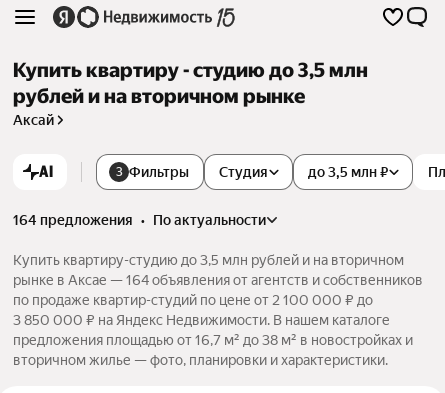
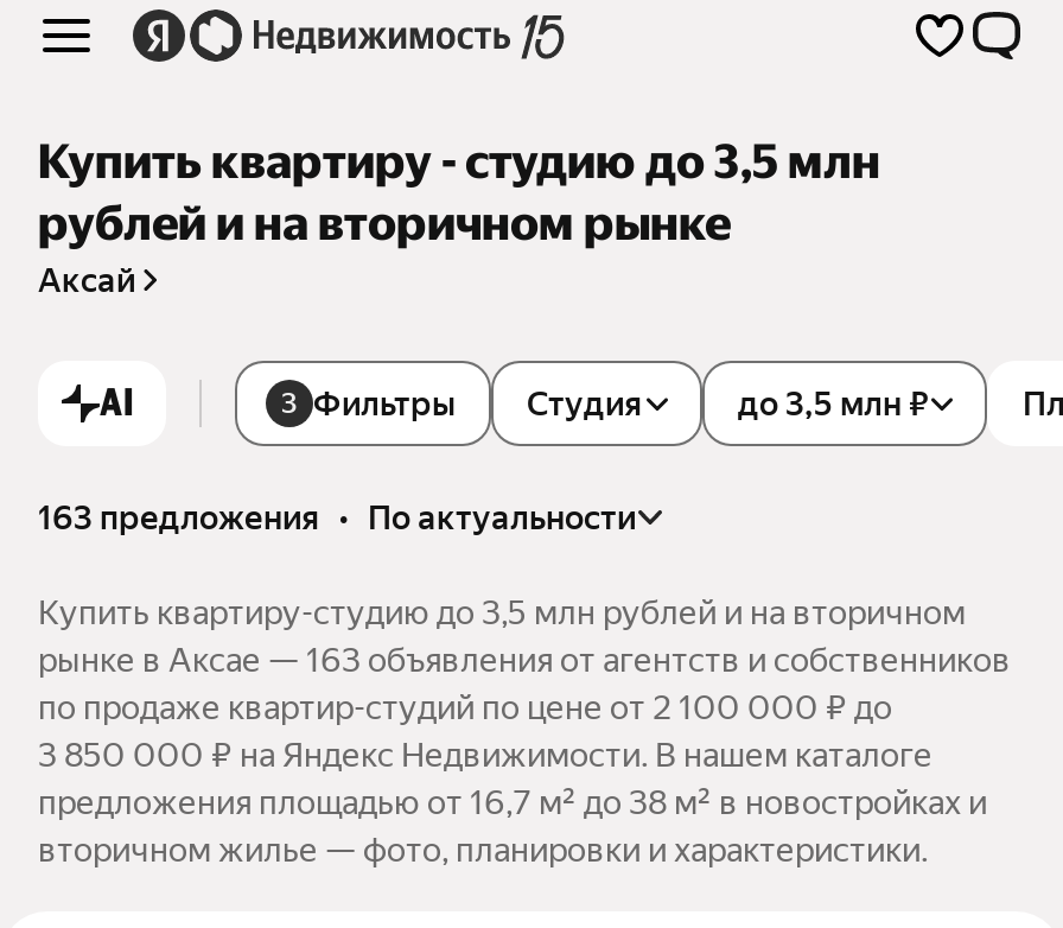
[13,212,266,228] 164 предложения • по актуальности -> [38,499,636,537] 163 предложения • по актуальности
[13,272,423,288] рынке в Аксае — 164 объявления от агентств и собственников -> [38,641,1011,679] рынке в Аксае — 163 объявления от агентств и собственников

